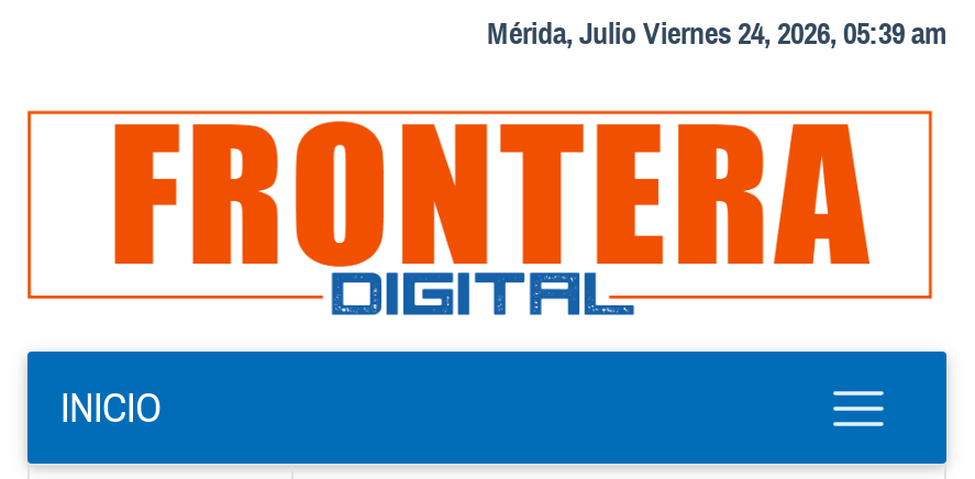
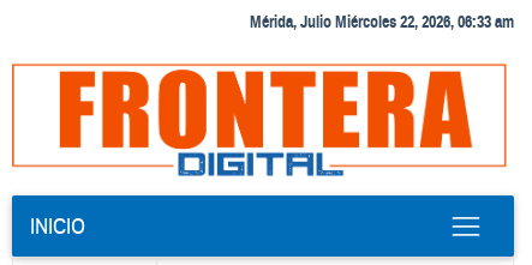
[487,15,946,53] Mérida, Julio Viernes 24, 2026, 05:39 am -> [250,12,514,32] Mérida, Julio Miércoles 22, 2026, 06:33 am

